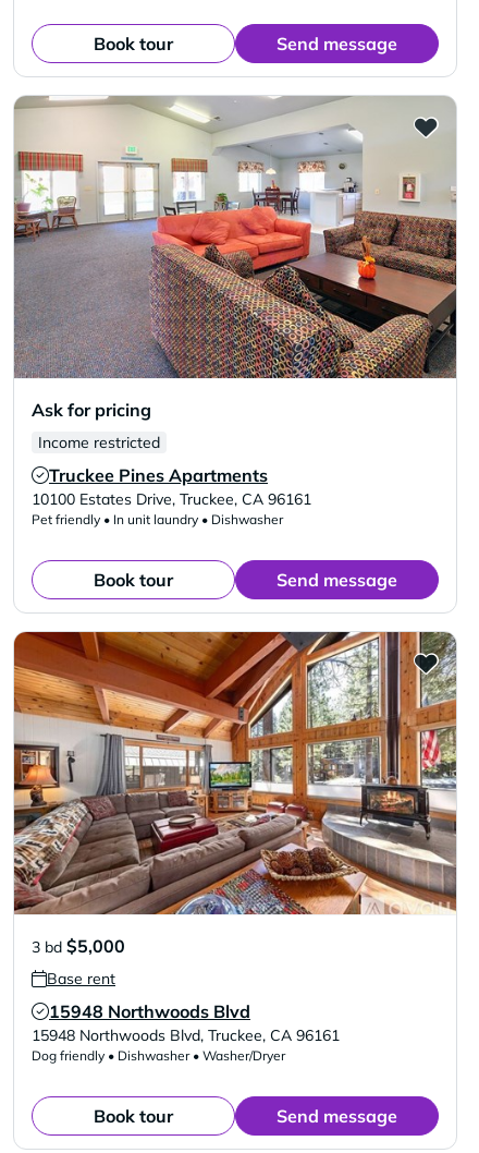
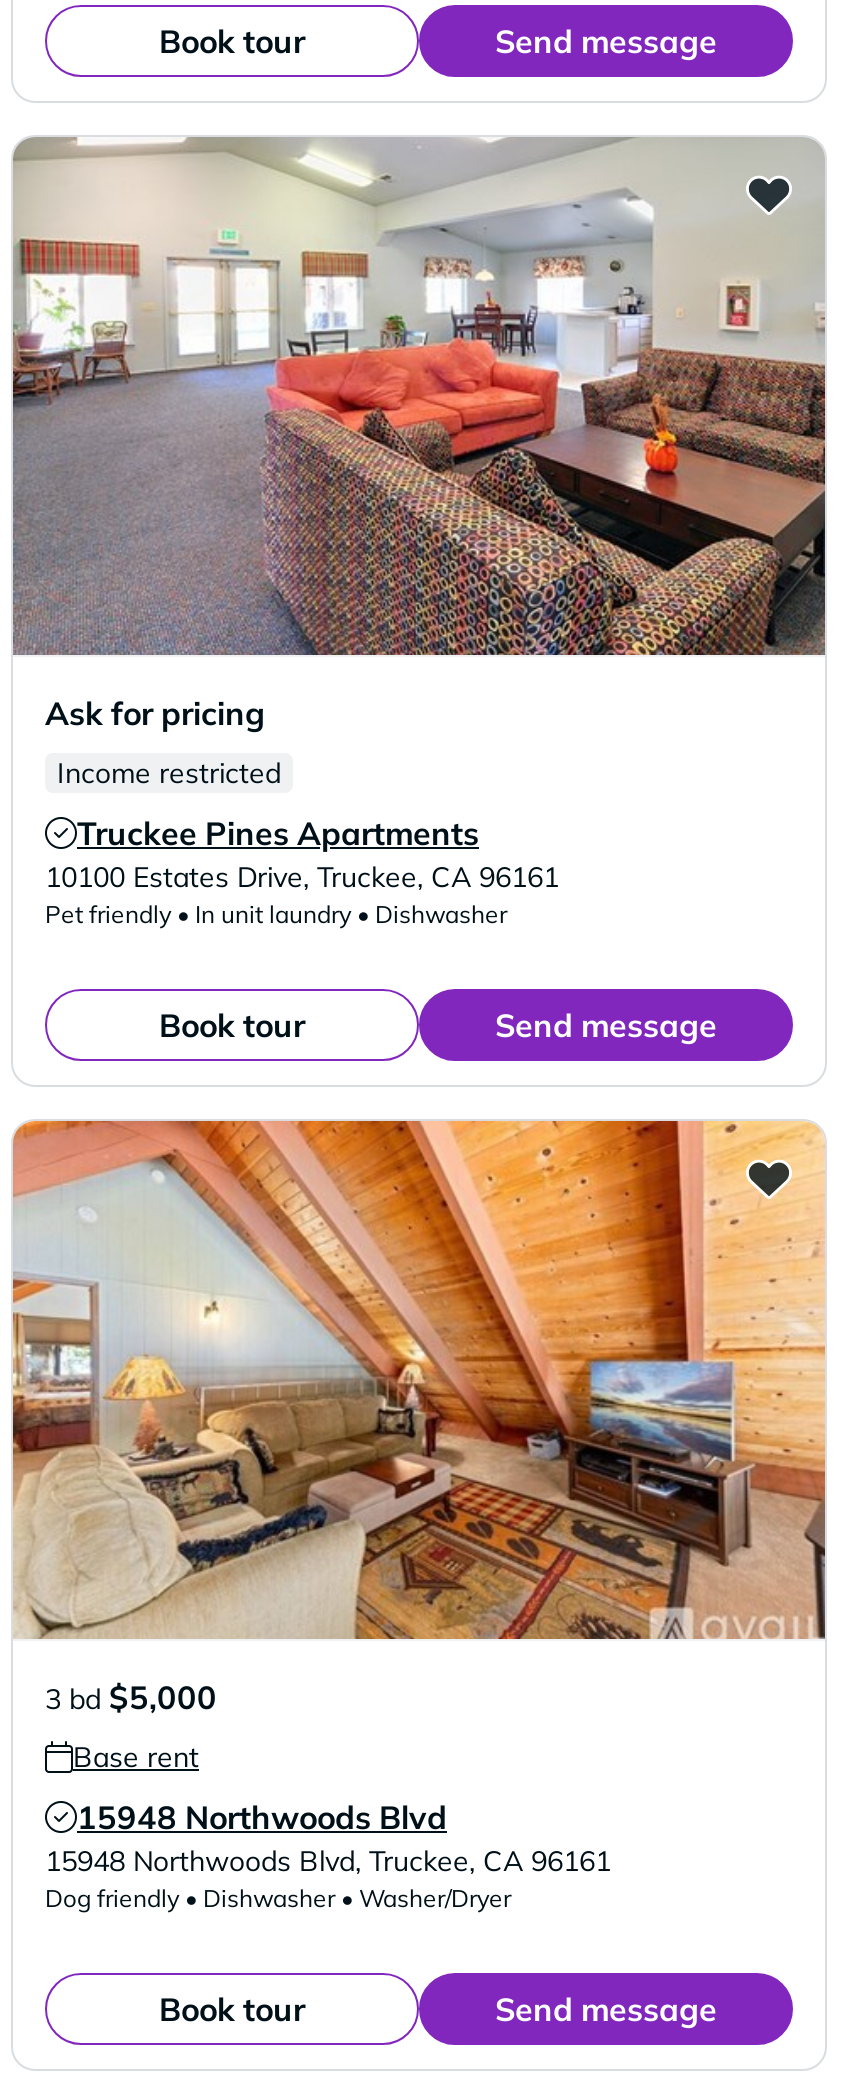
[13,631,457,915] [image] -> [11,1119,827,1641] [image]

